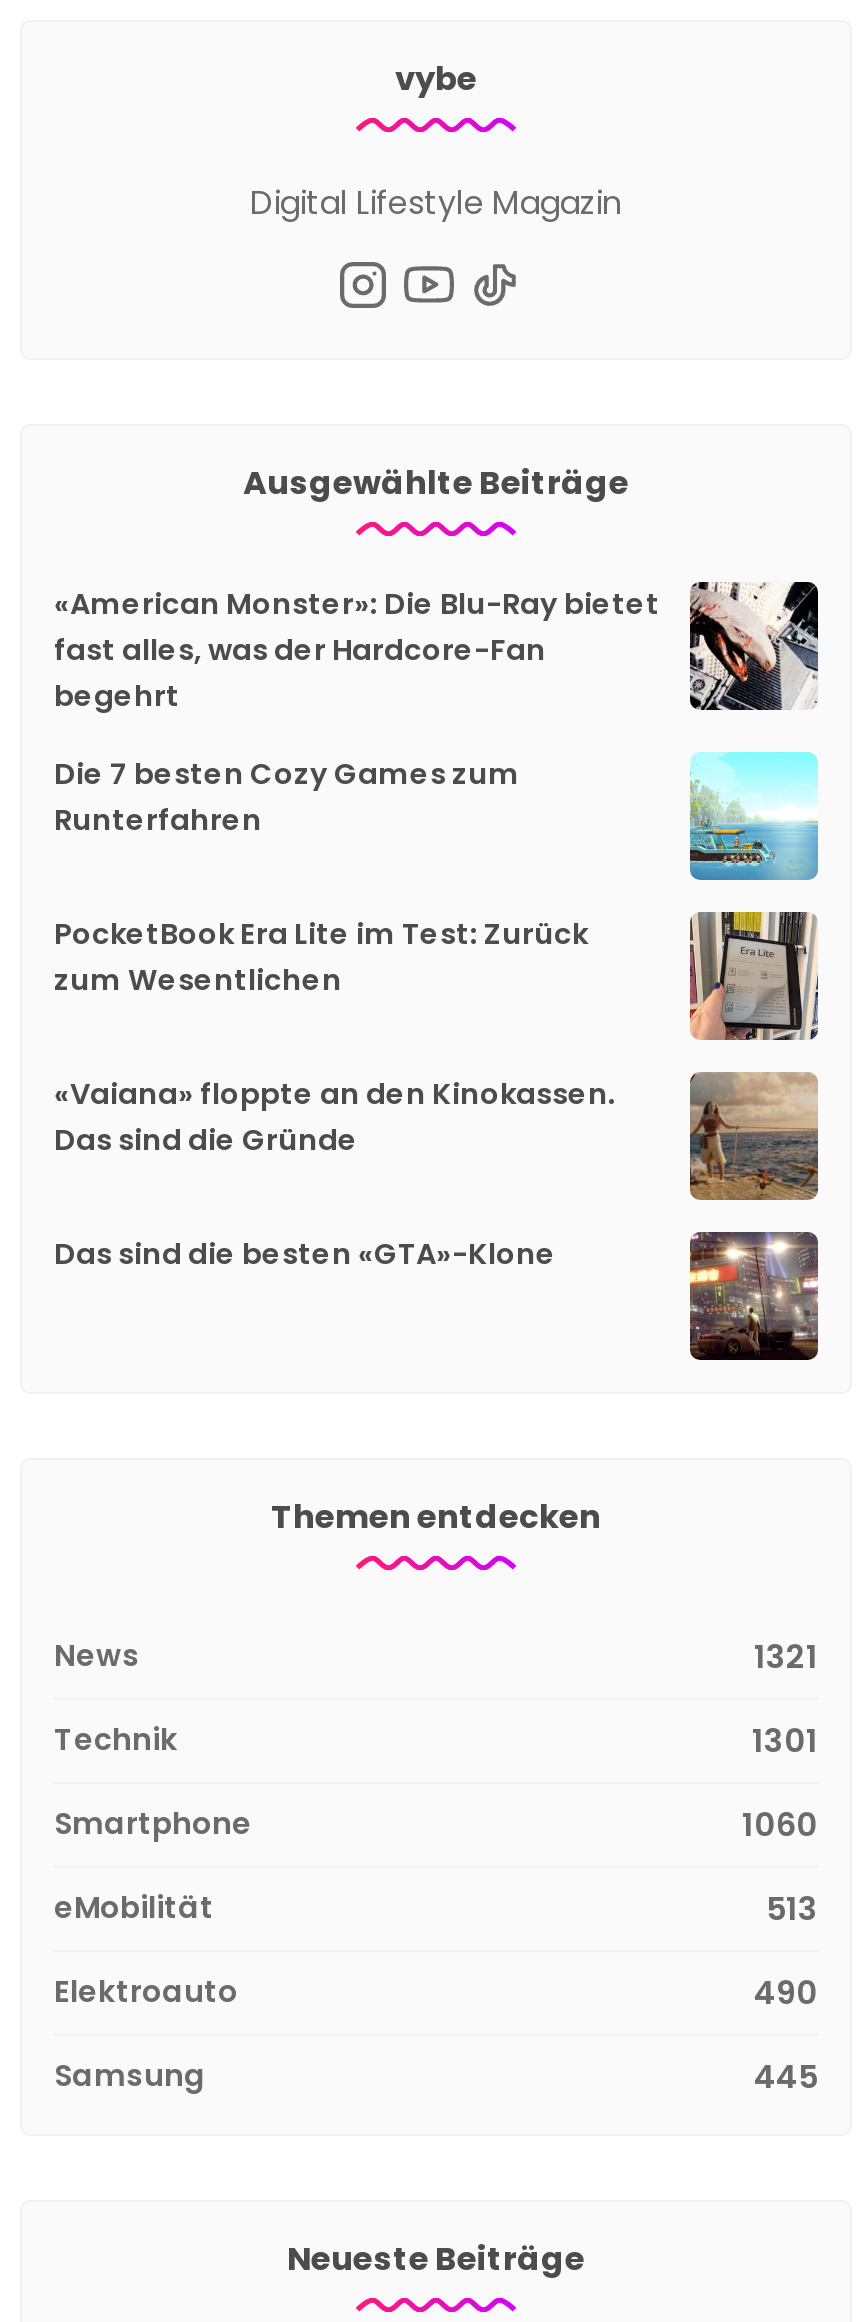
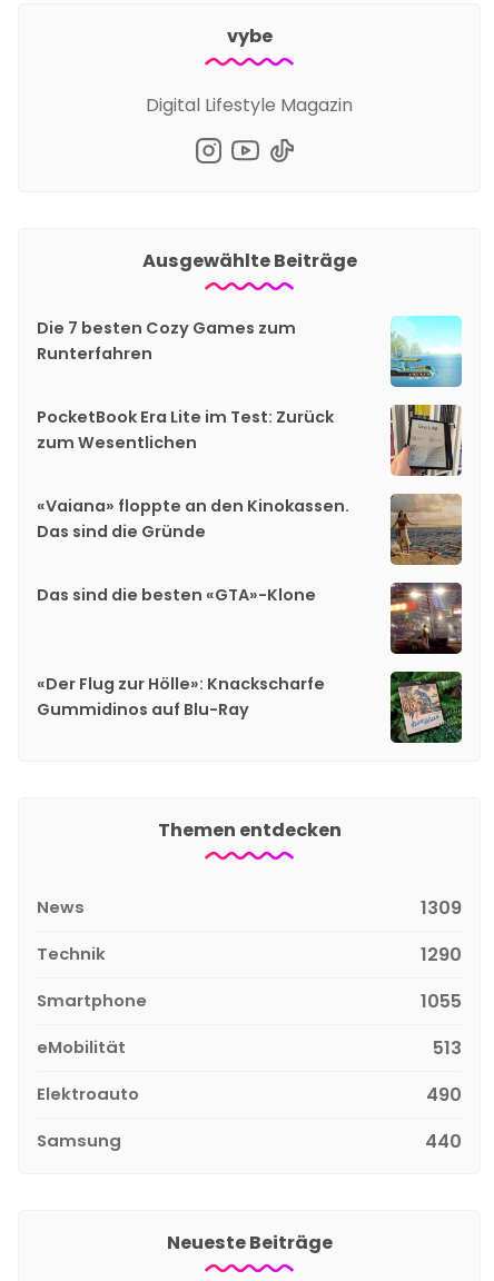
[54,580,820,717] [image] | «American Monster»: Die Blu-Ray bietet | fast alles, was der Hardcore-Fan | begehrt -> none
moved [54,755,820,1275] -> [37,317,463,606]: [image] | Die 7 besten Cozy Games zum | Runterfahren | PocketBook Era Lite im Test: Zurück | zum Wesentlichen | «Vaiana» floppte an den Kinokassen. | Das sind die Gründe | Das sind die besten «GTA»-Klone
moved [686,1228,822,1358] -> [388,580,464,653]: [image]
none -> [37,673,325,721] «Der Flug zur Hölle»: Knackscharfe | Gummidinos auf Blu-Ray
none -> [389,671,463,744] [image]
[754,1635,818,1681] 1321 -> [421,895,462,921] 1309
[752,1719,818,1765] 1301 -> [421,942,462,968] 1290
[742,1803,818,1849] 1060 -> [421,989,462,1014] 1055
[754,2055,818,2101] 445 -> [425,1129,462,1155] 440

